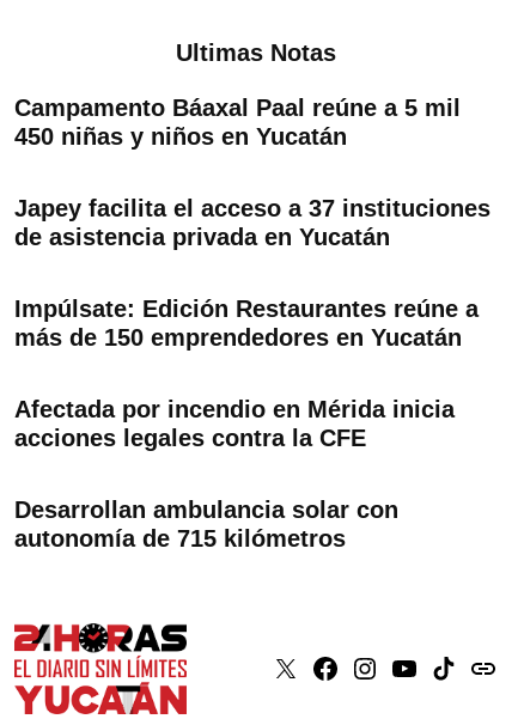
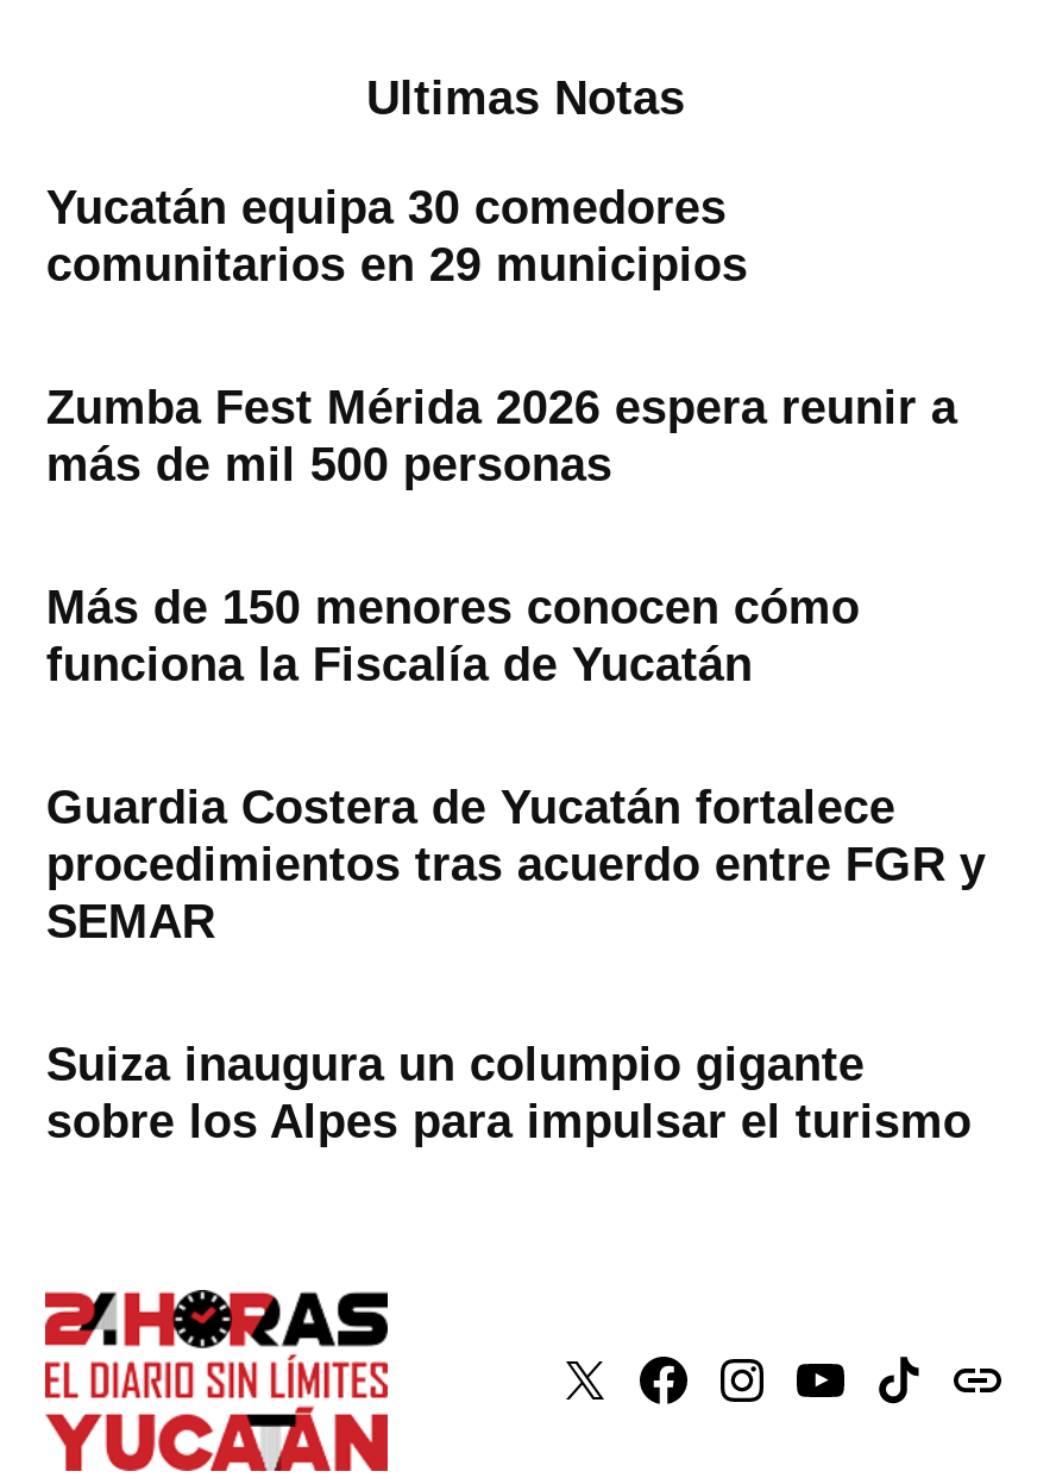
[15,95,461,150] Campamento Báaxal Paal reúne a 5 mil | 450 niñas y niños en Yucatán -> [46,182,748,291] Yucatán equipa 30 comedores | comunitarios en 29 municipios
[15,195,491,251] Japey facilita el acceso a 37 instituciones | de asistencia privada en Yucatán -> [46,382,957,491] Zumba Fest Mérida 2026 espera reunir a | más de mil 500 personas
[15,296,479,351] Impúlsate: Edición Restaurantes reúne a | más de 150 emprendedores en Yucatán -> [46,582,860,691] Más de 150 menores conocen cómo | funciona la Fiscalía de Yucatán
[15,396,455,451] Afectada por incendio en Mérida inicia | acciones legales contra la CFE -> [46,782,986,948] Guardia Costera de Yucatán fortalece | procedimientos tras acuerdo entre FGR y | SEMAR
[15,497,399,552] Desarrollan ambulancia solar con | autonomía de 715 kilómetros -> [46,1039,971,1148] Suiza inaugura un columpio gigante | sobre los Alpes para impulsar el turismo

